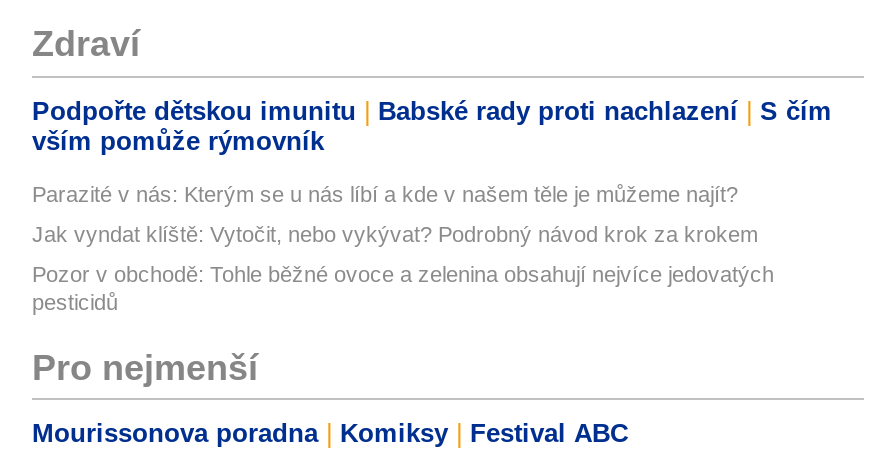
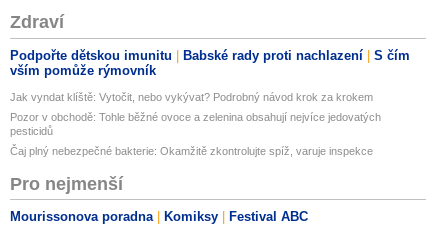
[32,181,738,205] Parazité v nás: Kterým se u nás líbí a kde v našem těle je můžeme najít? -> none
moved [32,221,774,313] -> [10,91,381,137]: Jak vyndat klíště: Vytočit, nebo vykývat? Podrobný návod krok za krokem | Pozor v obchodě: Tohle běžné ovoce a zelenina obsahují nejvíce jedovatých | pesticidů
none -> [10,145,373,157] Čaj plný nebezpečné bakterie: Okamžitě zkontrolujte spíž, varuje inspekce

